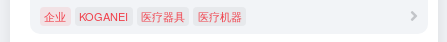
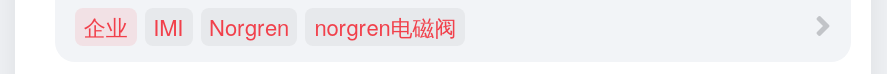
[79,8,242,24] KOGANEI | 医疗器具 | 医疗机器 -> [153,10,456,42] IMI | Norgren | norgren电磁阀

